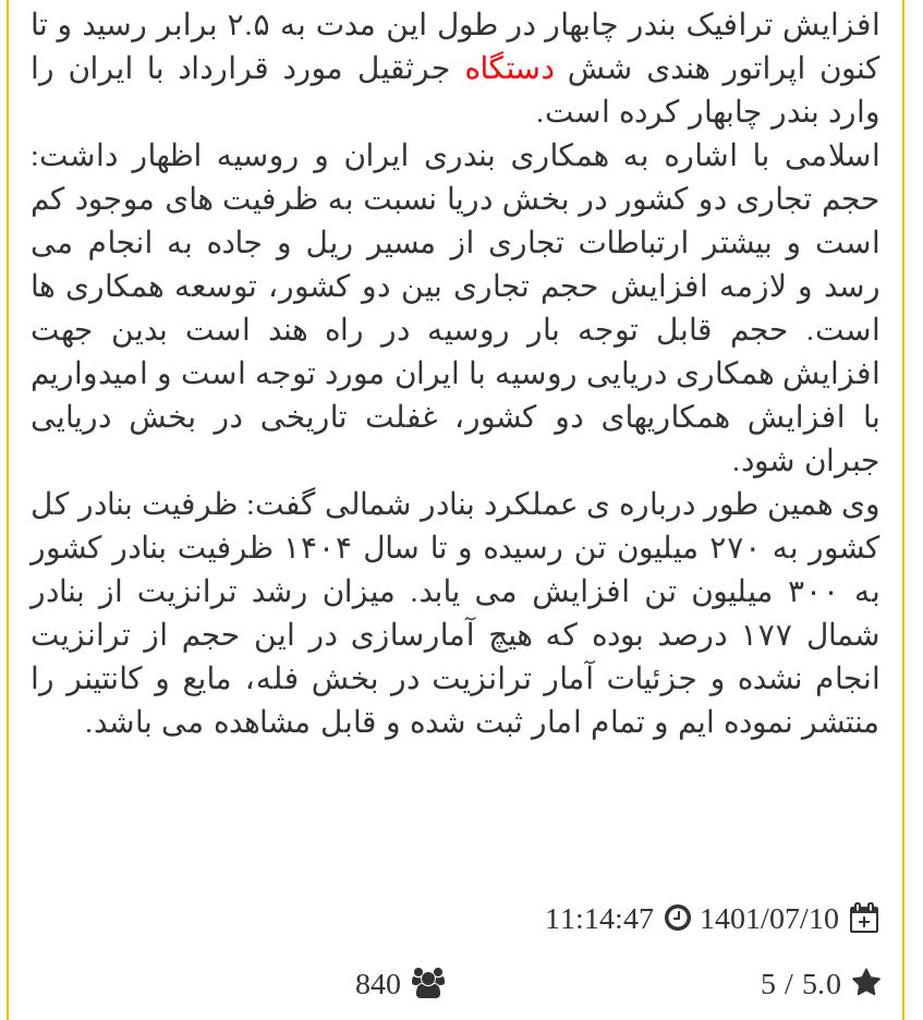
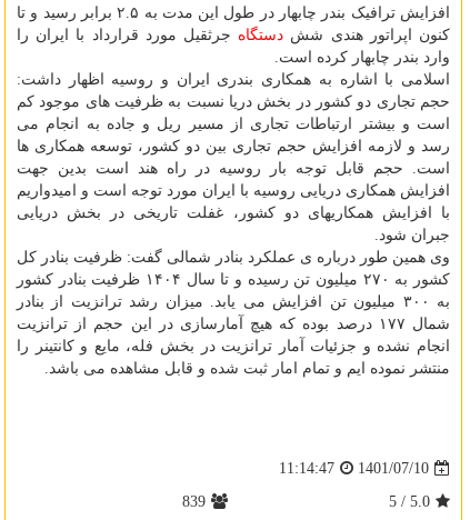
[355,969,401,1001] 840 -> [182,494,206,510] 839

